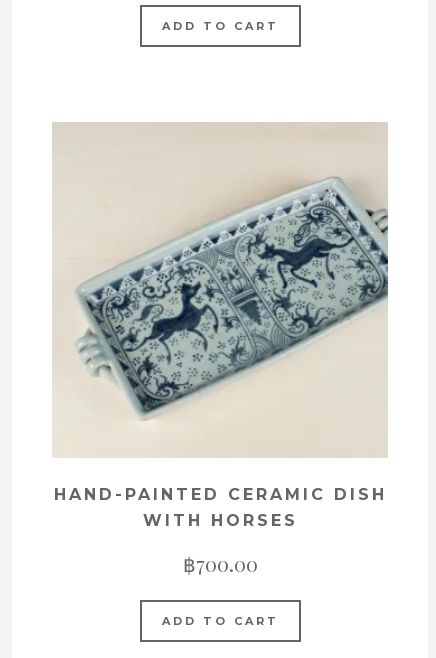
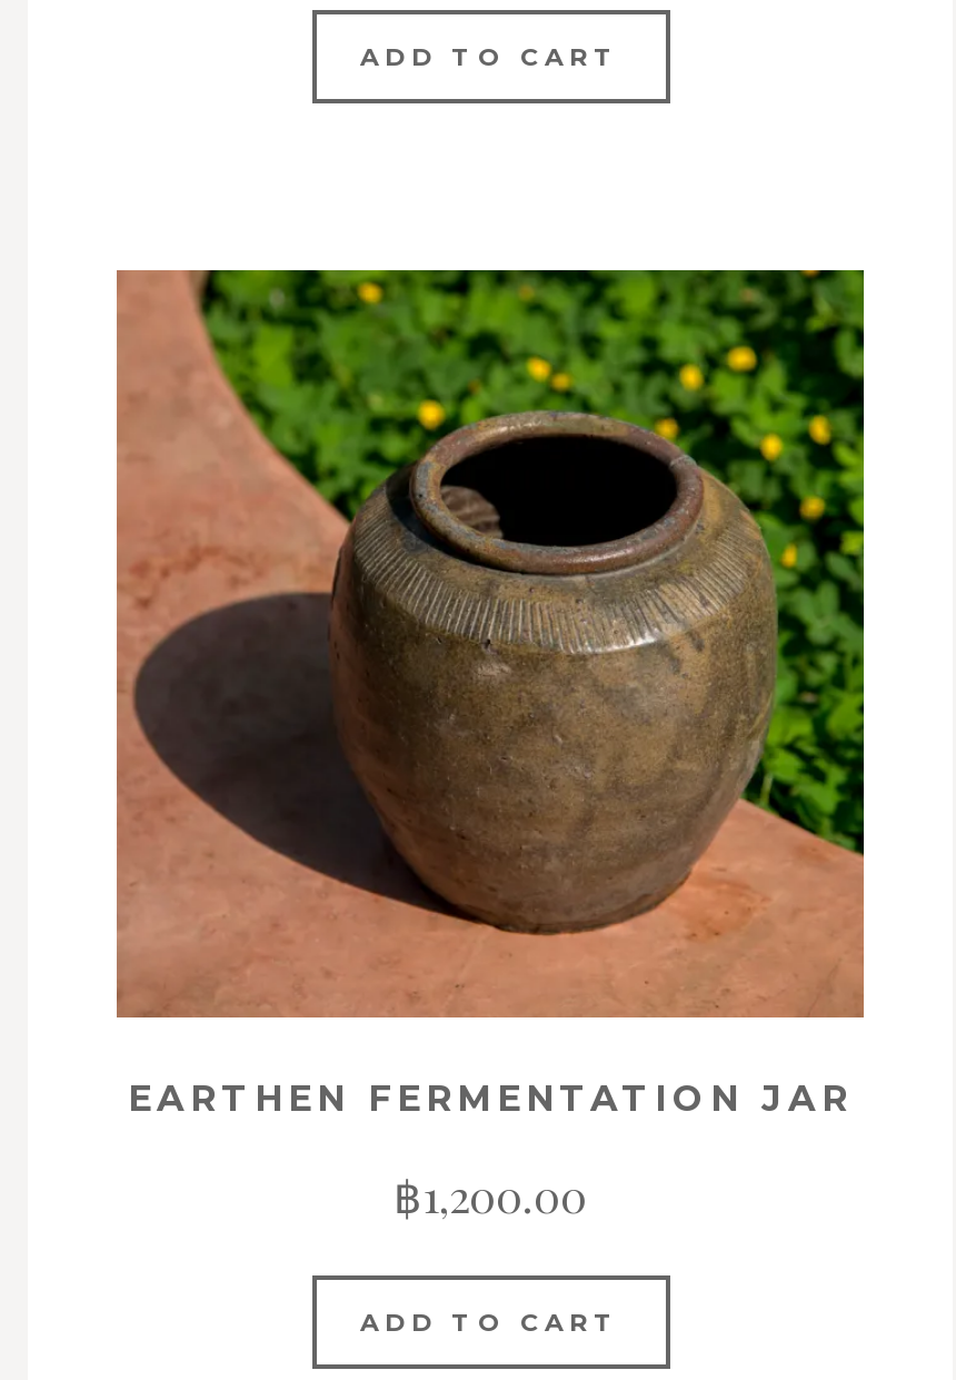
[53,122,389,530] [image] | HAND-PAINTED CERAMIC DISH | WITH HORSES -> [117,268,866,1120] [image] | EARTHEN FERMENTATION JAR
[182,550,257,577] ฿700.00 -> [394,1164,587,1224] ฿1,200.00

